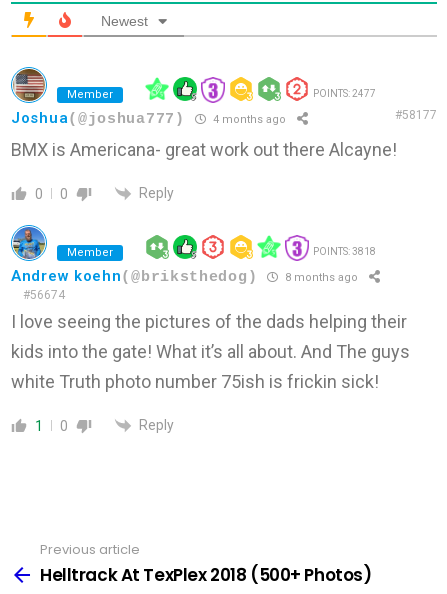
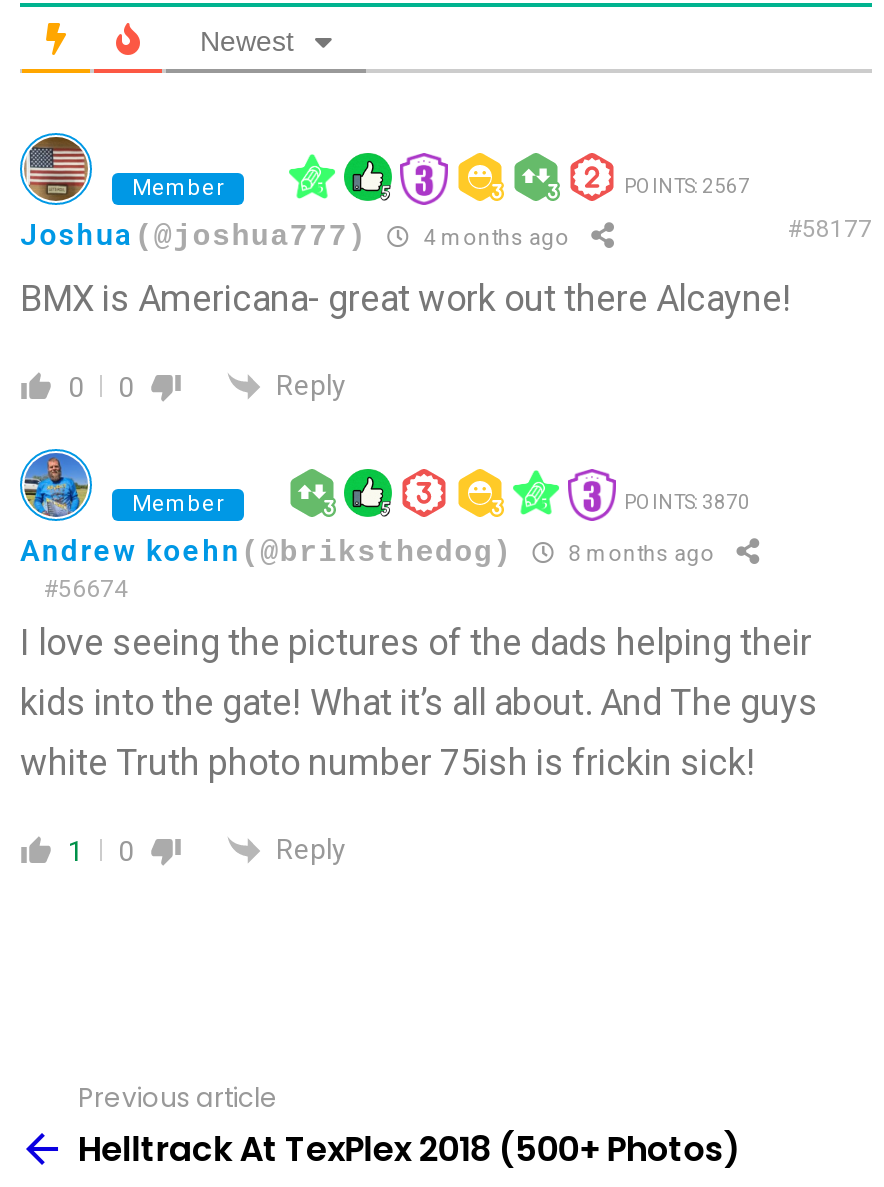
[313,87,376,98] POINTS: 2477 -> [624,174,750,196] POINTS: 2567
[313,246,376,257] POINTS: 3818 -> [624,491,750,513] POINTS: 3870

